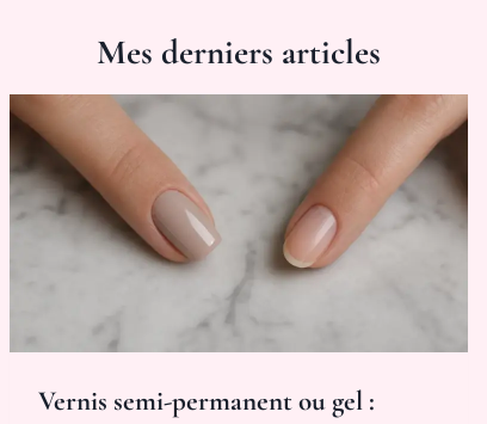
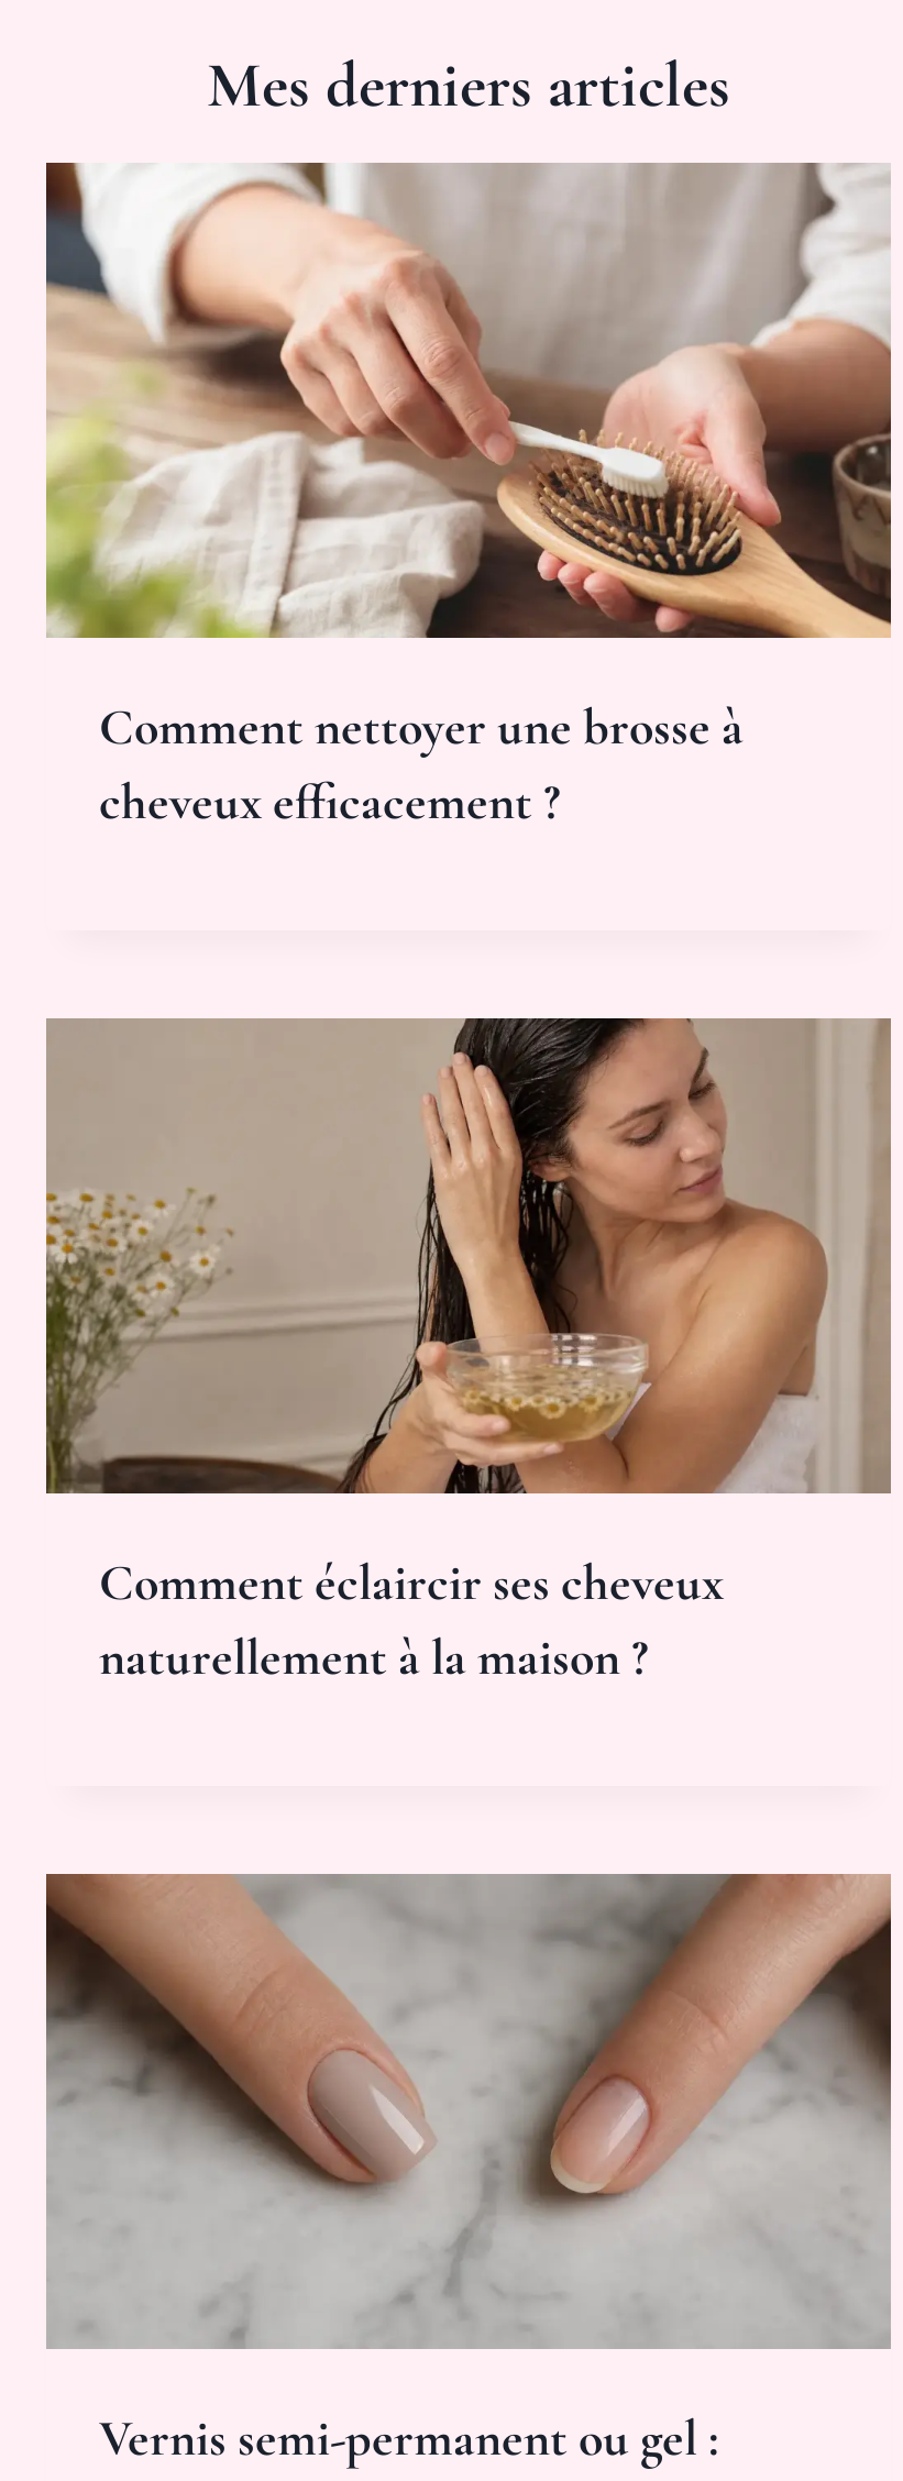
none -> [44,1016,893,1690] [image] | Comment éclaircir ses cheveux | naturellement à la maison ?
none -> [46,163,891,835] [image] | Comment nettoyer une brosse à | cheveux efficacement ?

